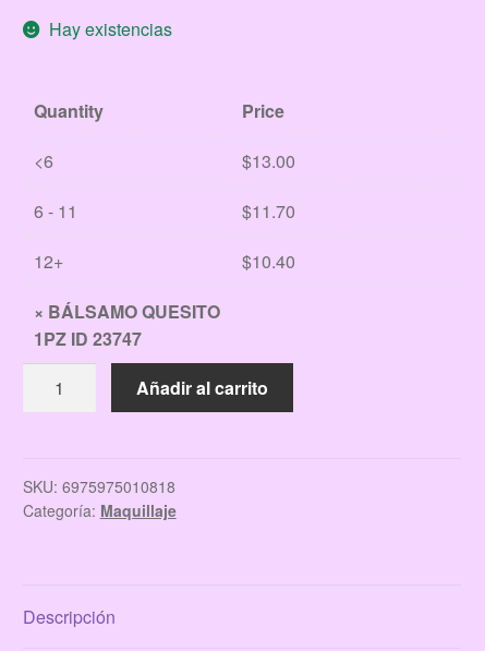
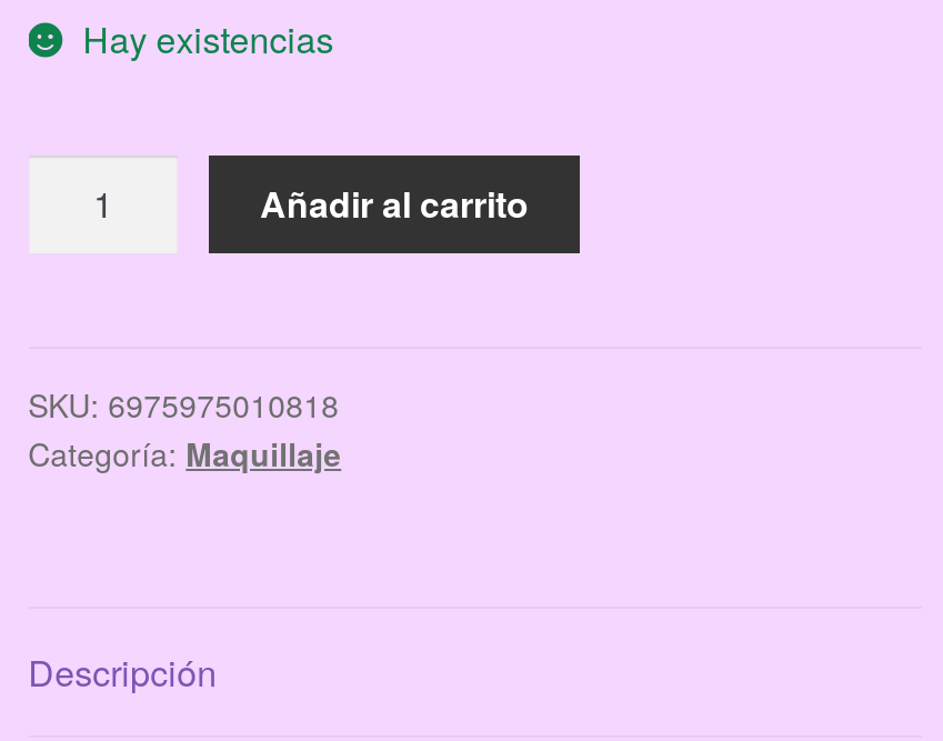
[33,98,295,351] Quantity | Price | <6 | $13.00 | 6 - 11 | $11.70 | 12+ | $10.40 | × BÁLSAMO QUESITO | 1PZ ID 23747 -> none

